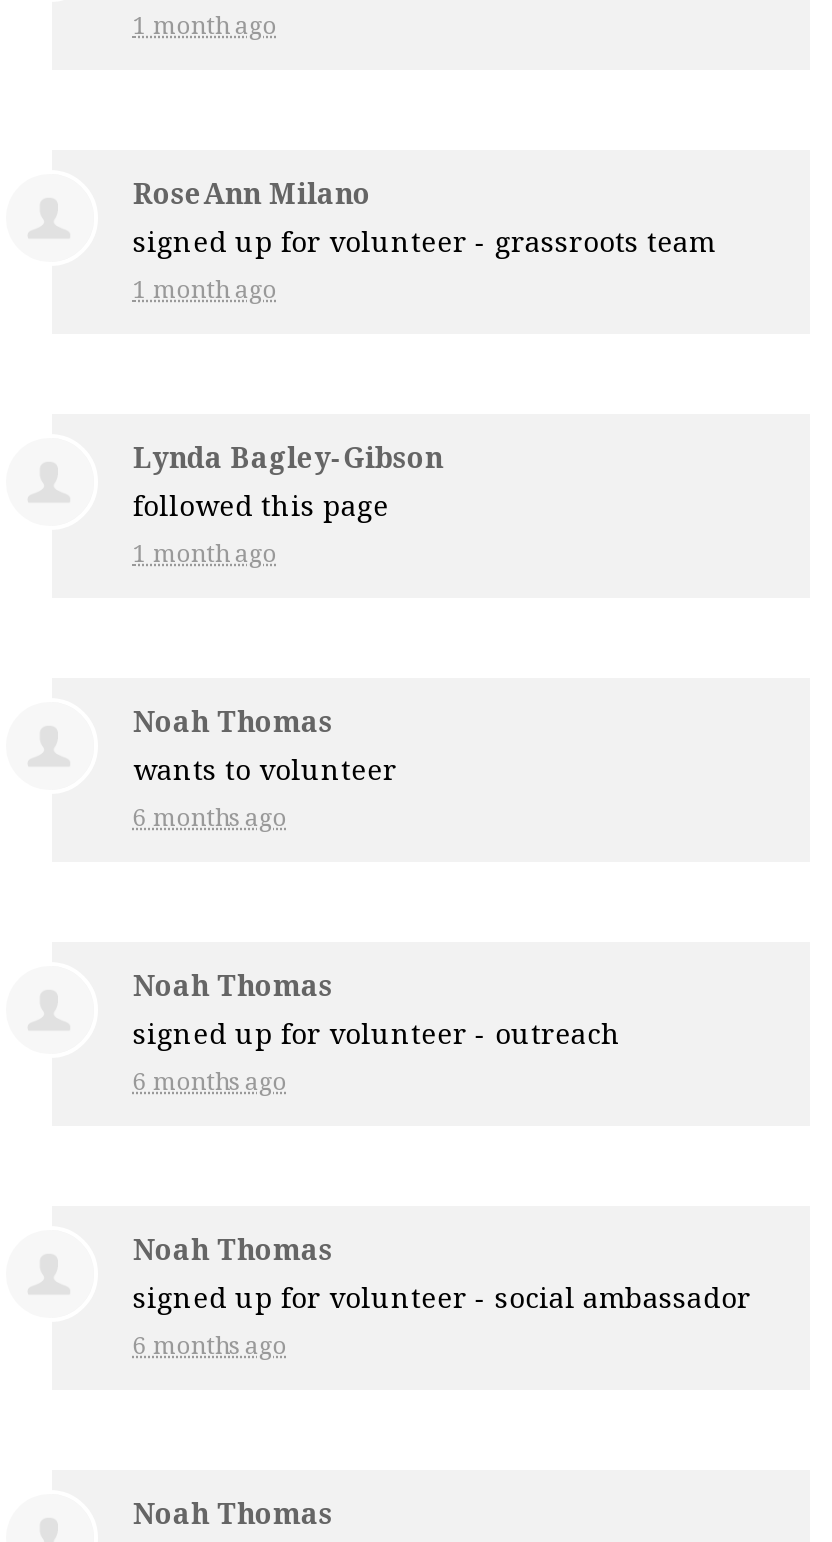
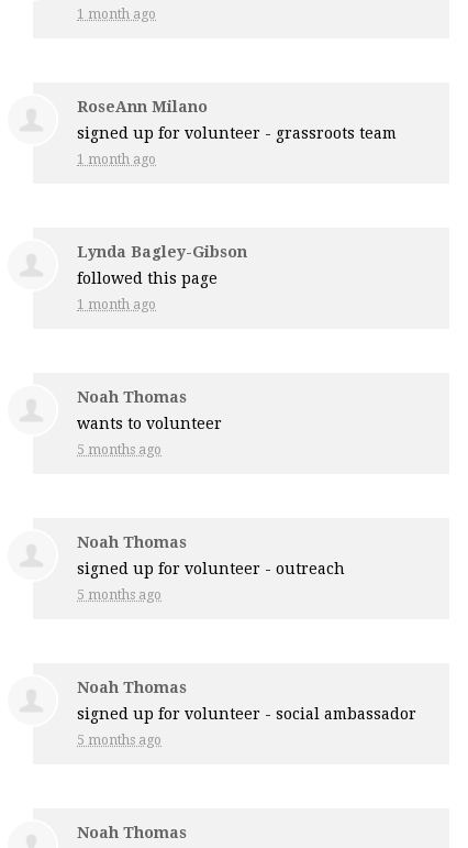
[133,804,287,832] 6 months ago -> [77,442,162,458] 5 months ago
[133,1068,287,1096] 6 months ago -> [77,587,162,603] 5 months ago
[133,1332,287,1360] 6 months ago -> [77,733,162,748] 5 months ago

